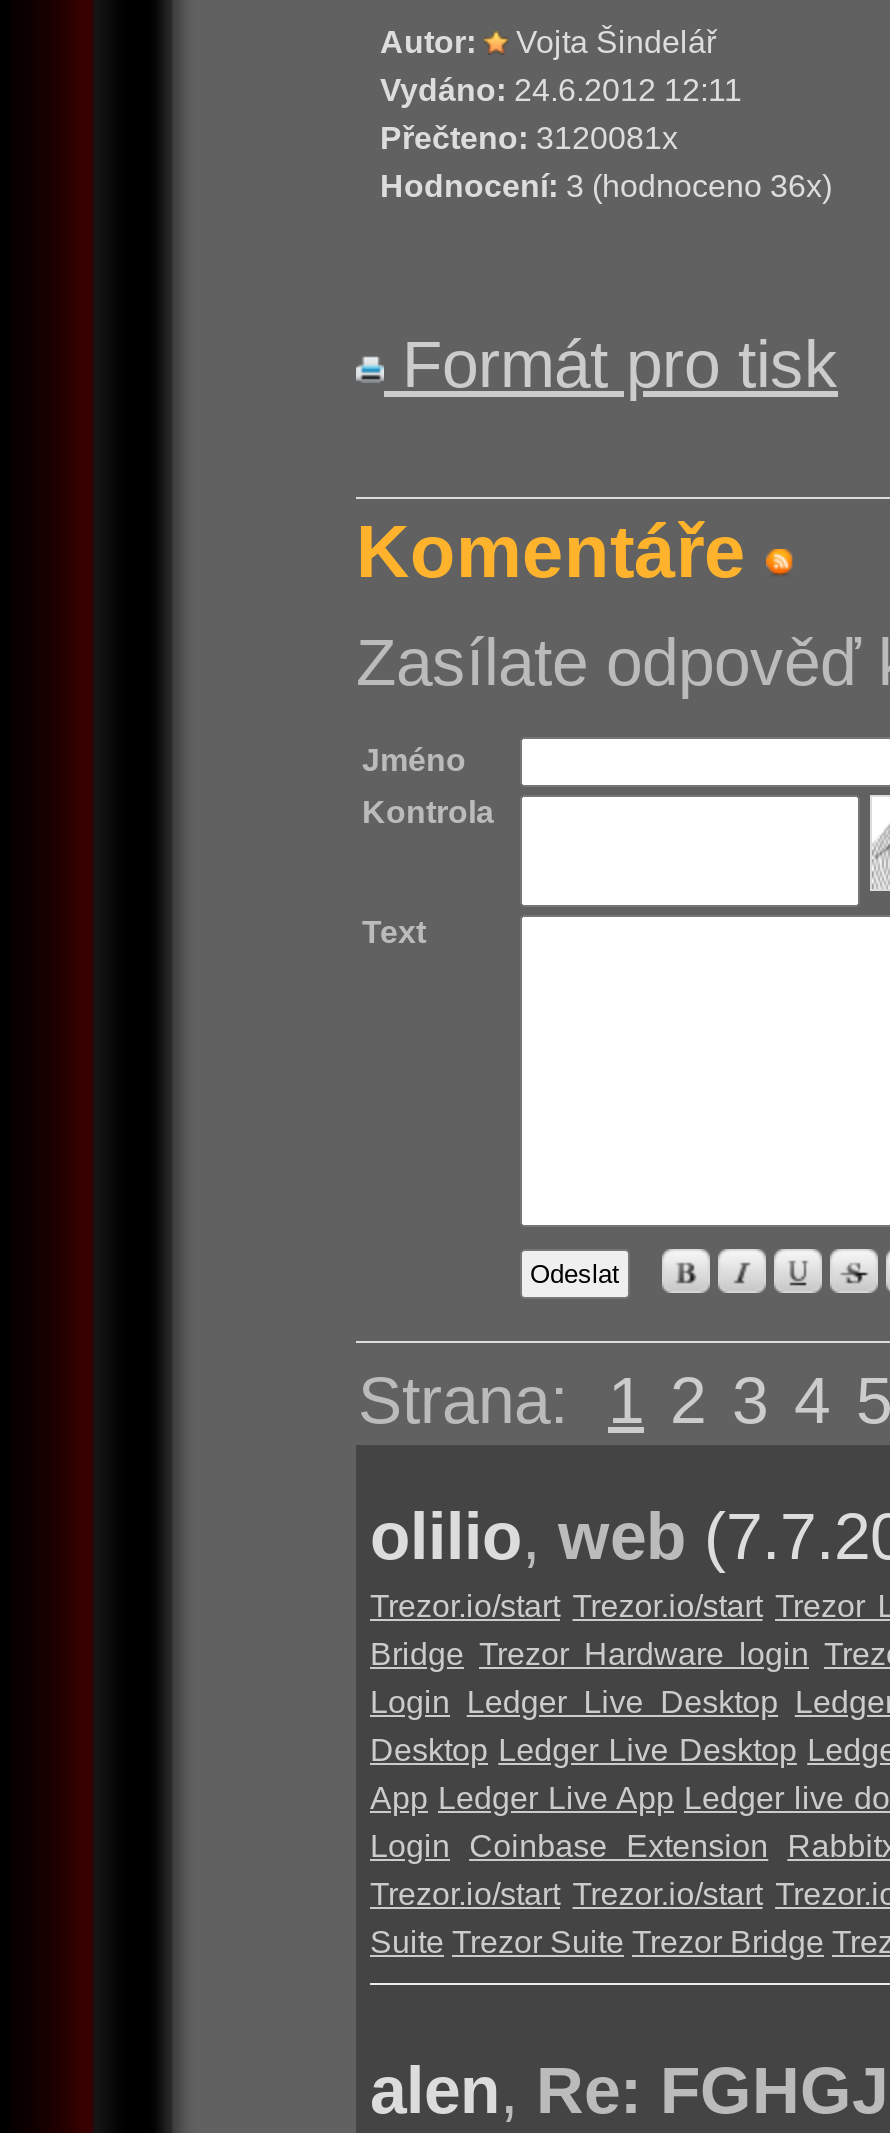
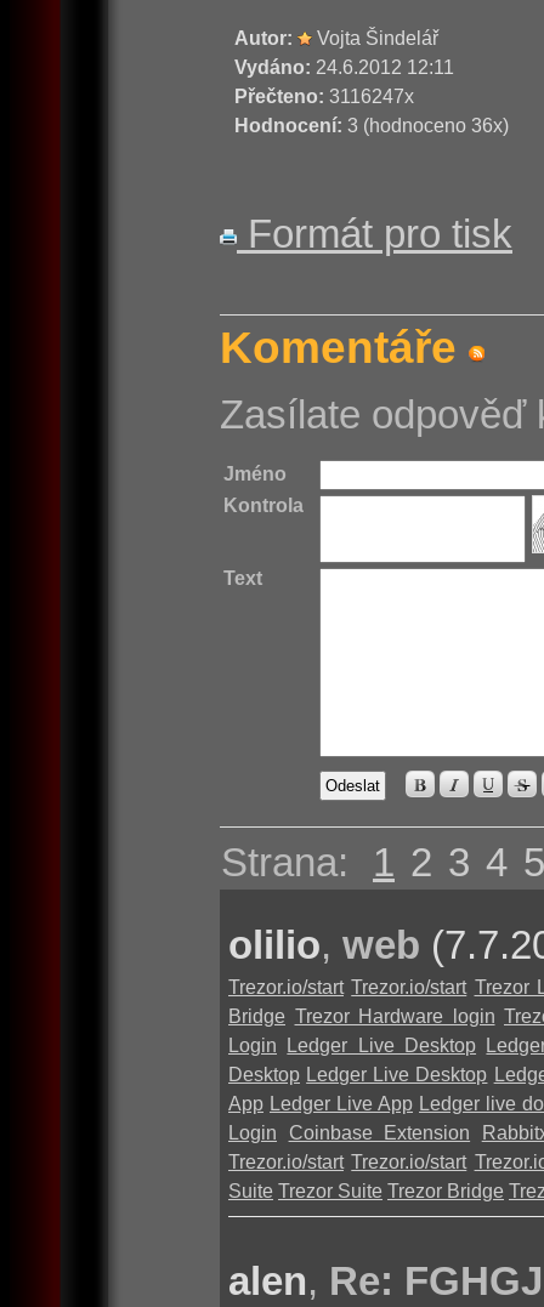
[380,121,678,155] Přečteno: 3120081x -> [234,86,414,107] Přečteno: 3116247x

